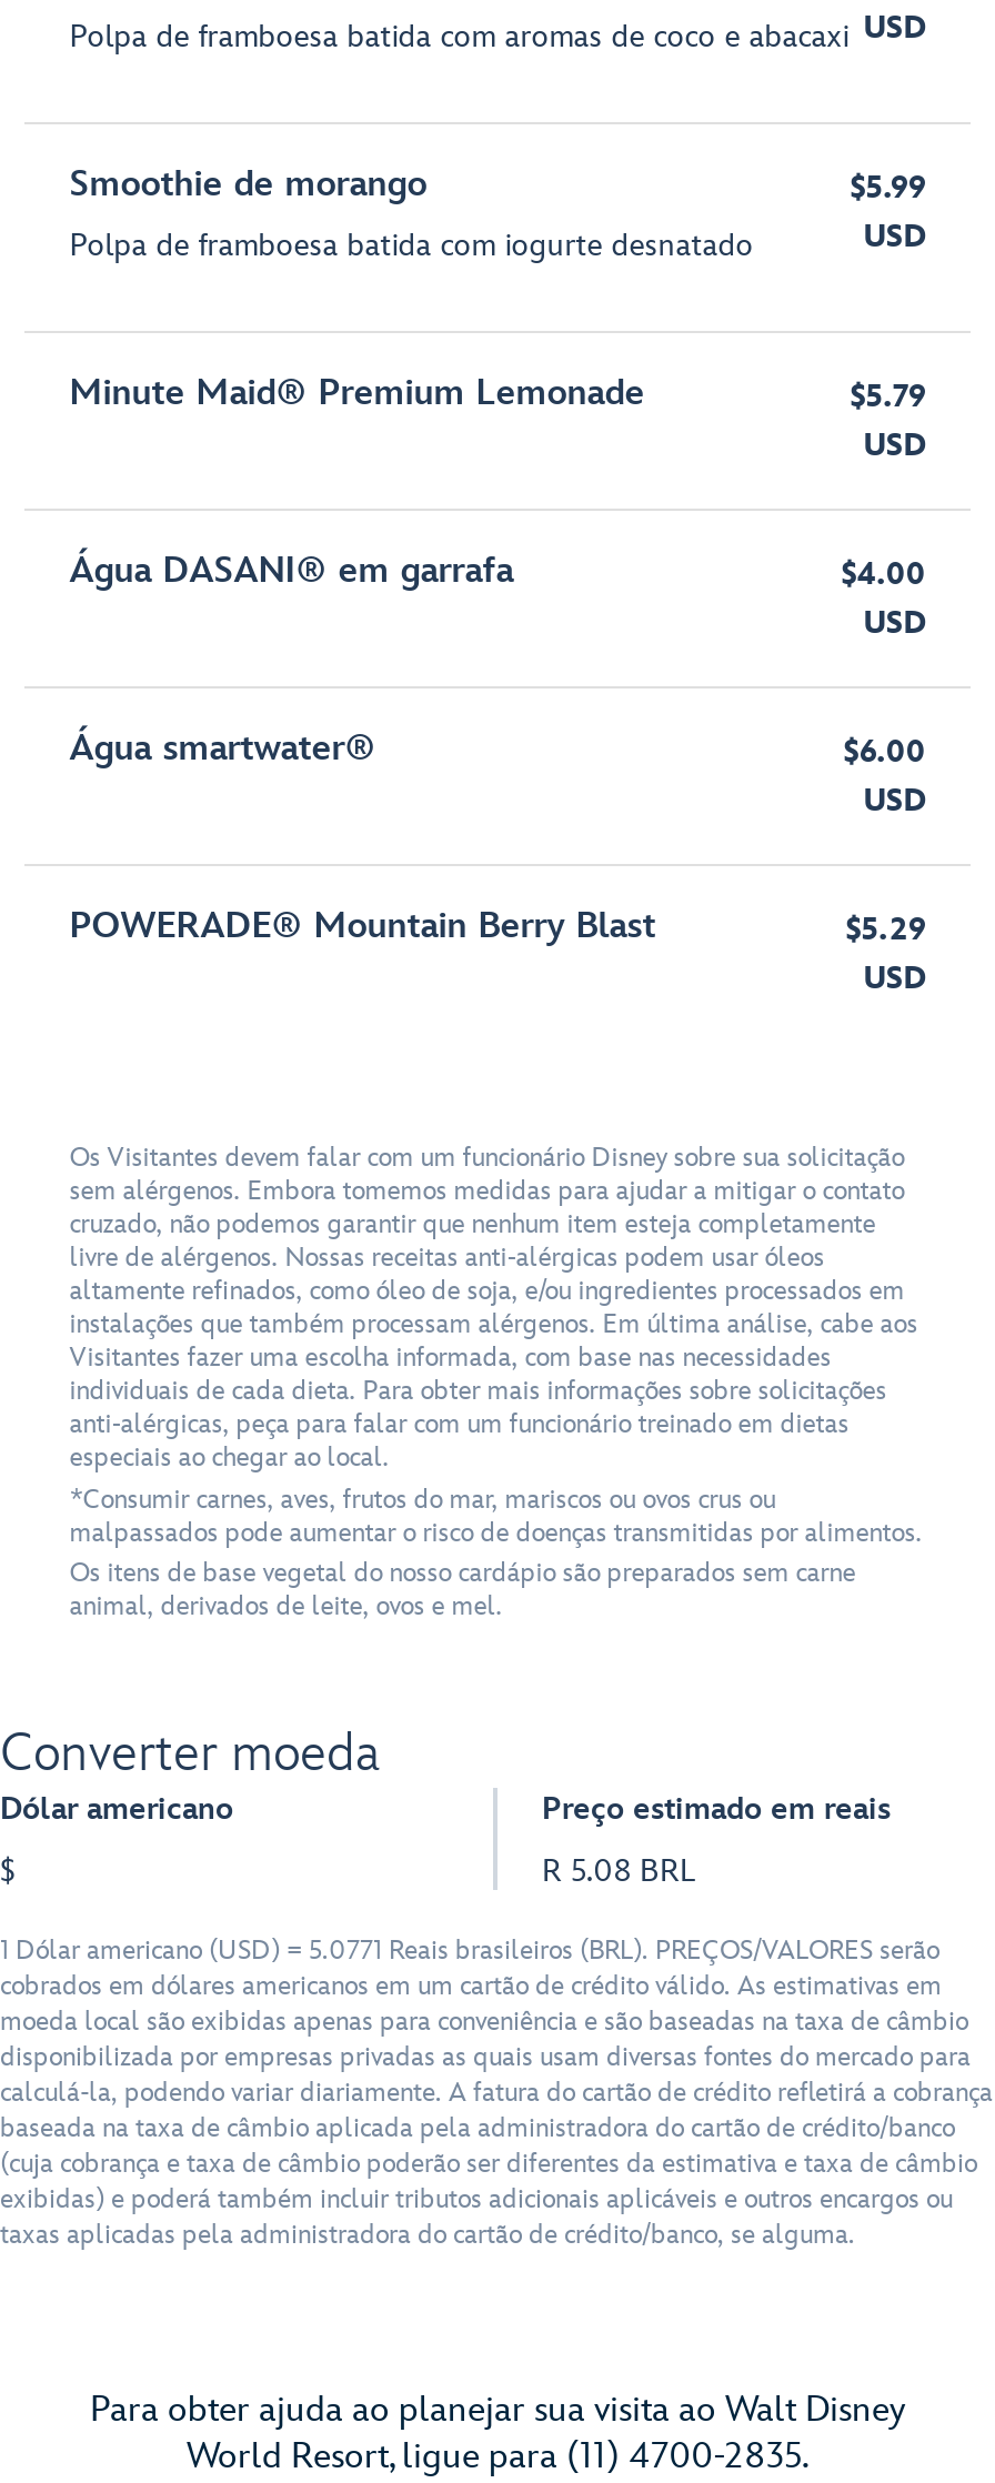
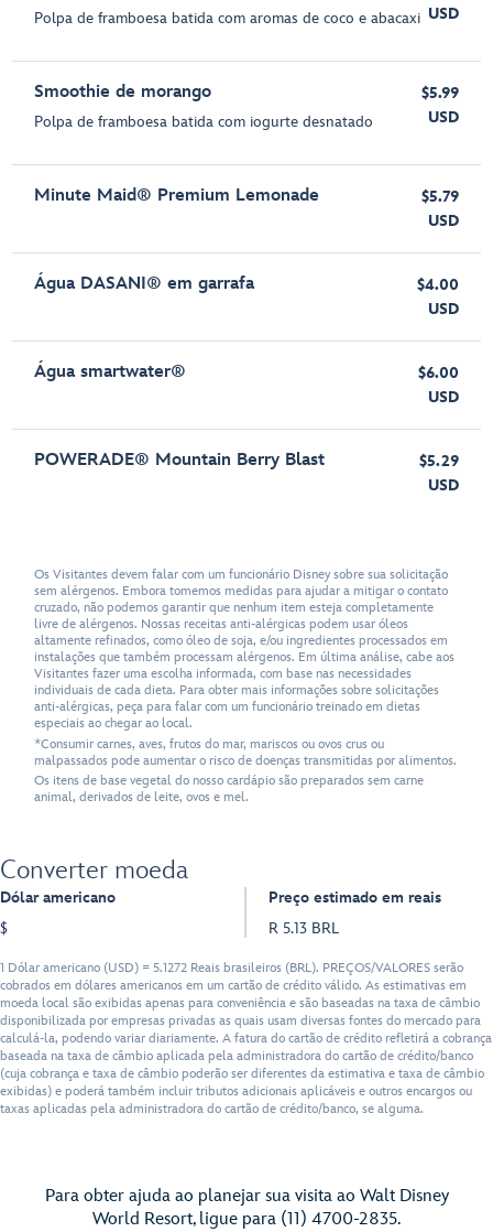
[542,1852,695,1890] R 5.08 BRL -> [269,919,339,938] R 5.13 BRL
[0,1934,939,1968] 1 Dólar americano (USD) = 5.0771 Reais brasileiros (BRL). PREÇOS/VALORES serão -> [0,960,463,976] 1 Dólar americano (USD) = 5.1272 Reais brasileiros (BRL). PREÇOS/VALORES serão

